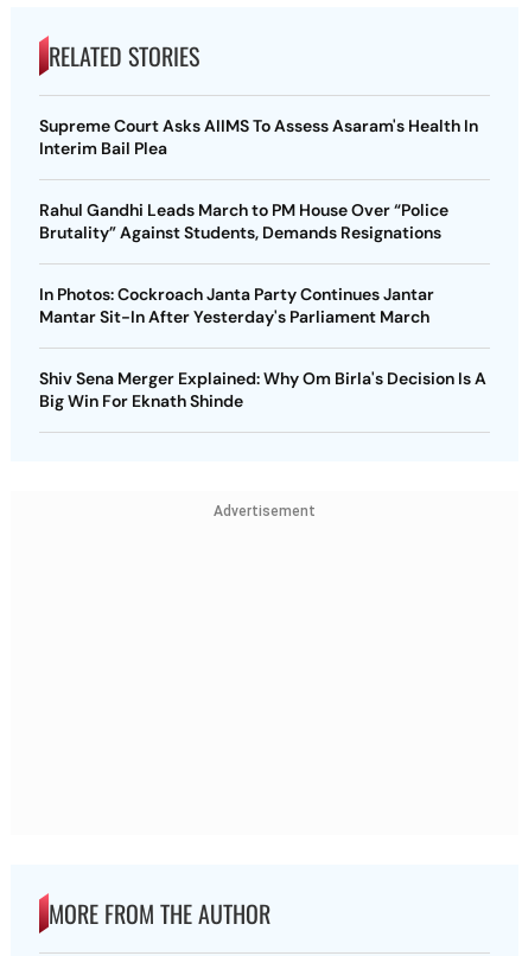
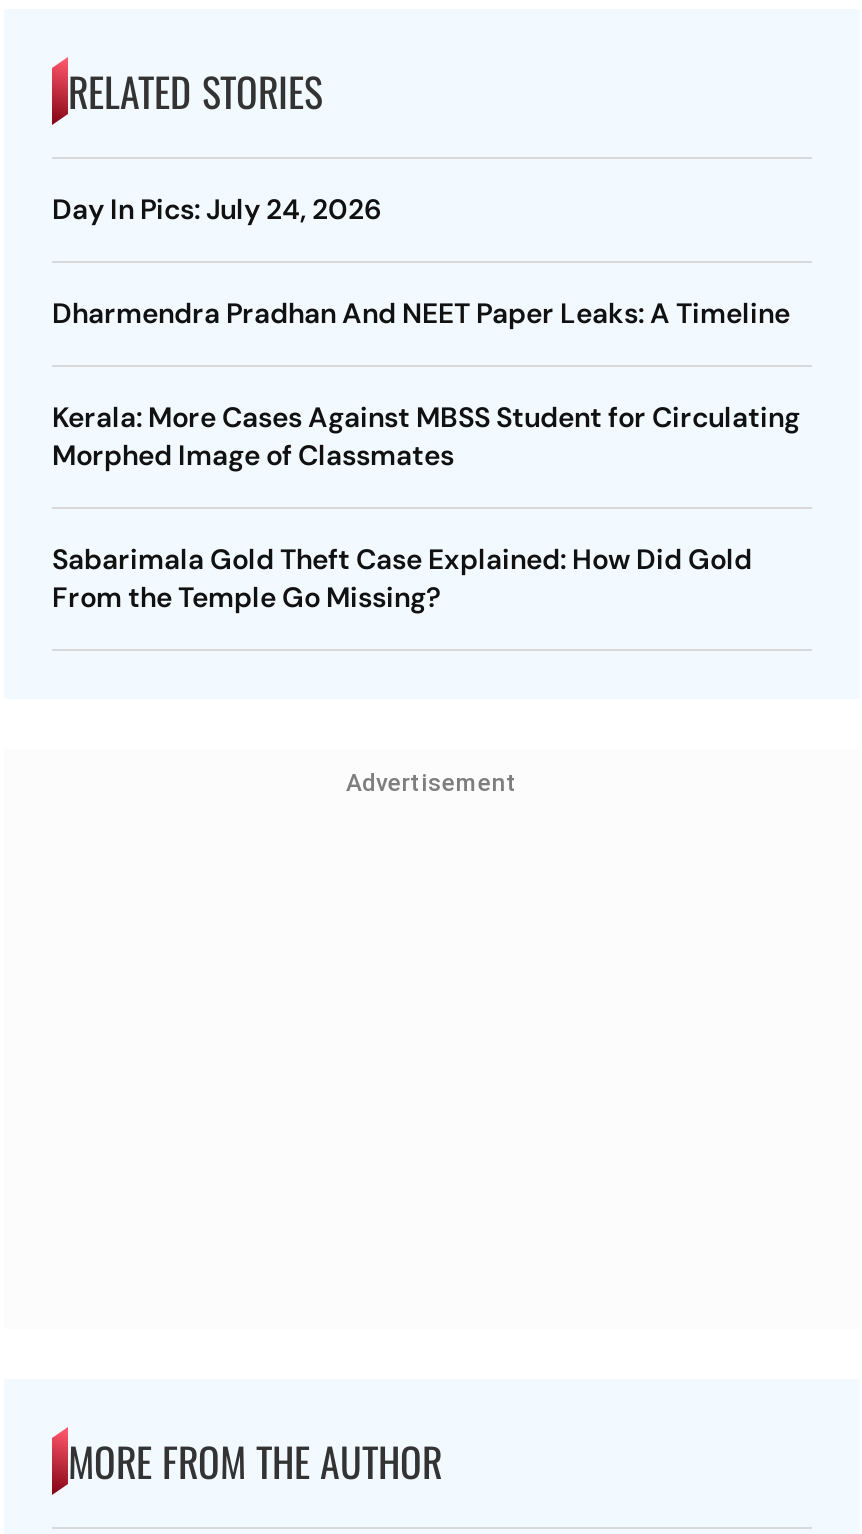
[39,115,478,159] Supreme Court Asks AIIMS To Assess Asaram's Health In | Interim Bail Plea -> [52,190,382,226] Day In Pics: July 24, 2026
[39,199,448,243] Rahul Gandhi Leads March to PM House Over “Police | Brutality” Against Students, Demands Resignations -> [52,294,790,330] Dharmendra Pradhan And NEET Paper Leaks: A Timeline
[39,283,434,327] In Photos: Cockroach Janta Party Continues Jantar | Mantar Sit-In After Yesterday's Parliament March -> [52,398,800,472] Kerala: More Cases Against MBSS Student for Circulating | Morphed Image of Classmates
[39,368,486,411] Shiv Sena Merger Explained: Why Om Birla's Decision Is A | Big Win For Eknath Shinde -> [52,540,752,614] Sabarimala Gold Theft Case Explained: How Did Gold | From the Temple Go Missing?

